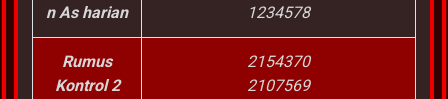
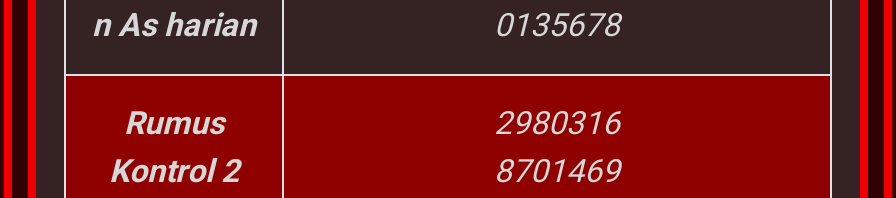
[247,3,310,22] 1234578 -> [494,6,620,44] 0135678
[247,52,310,71] 2154370 -> [494,104,620,142] 2980316
[247,76,310,95] 2107569 -> [494,152,620,190] 8701469

